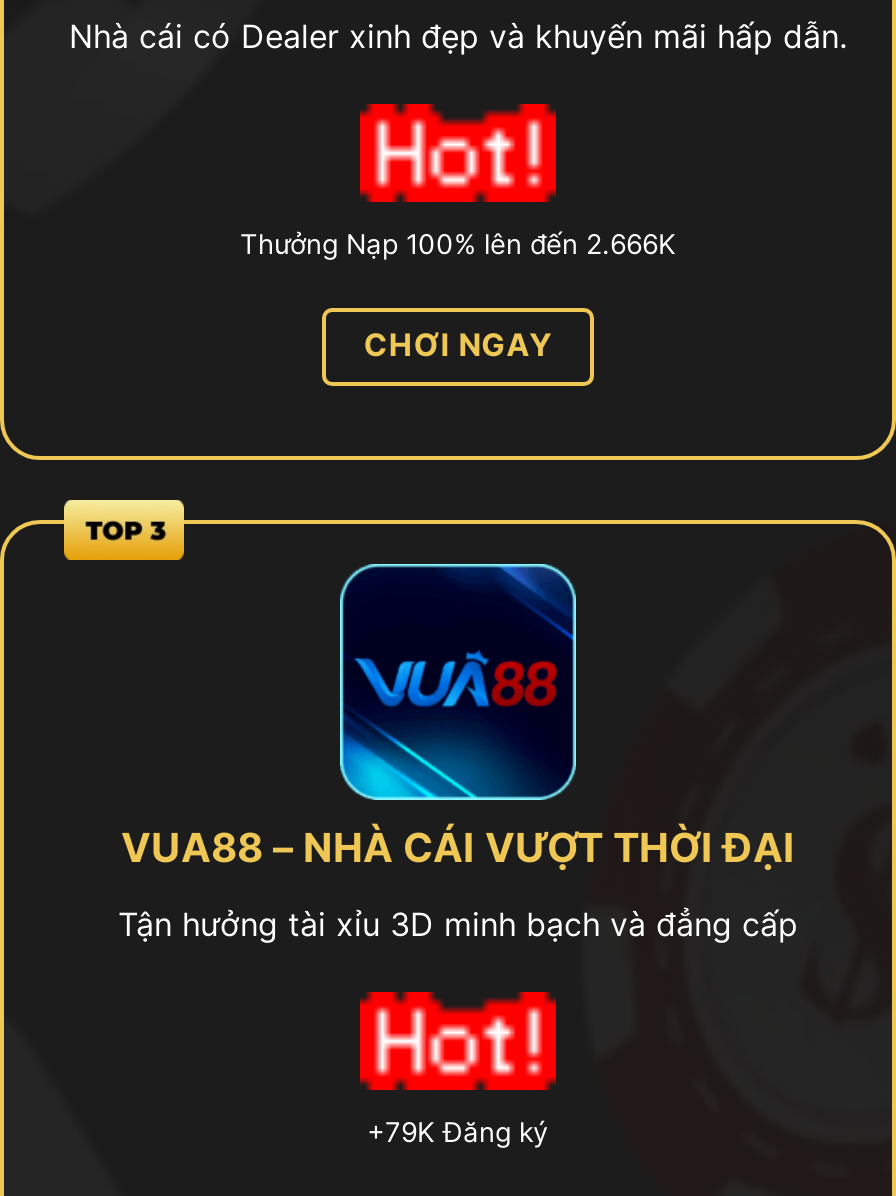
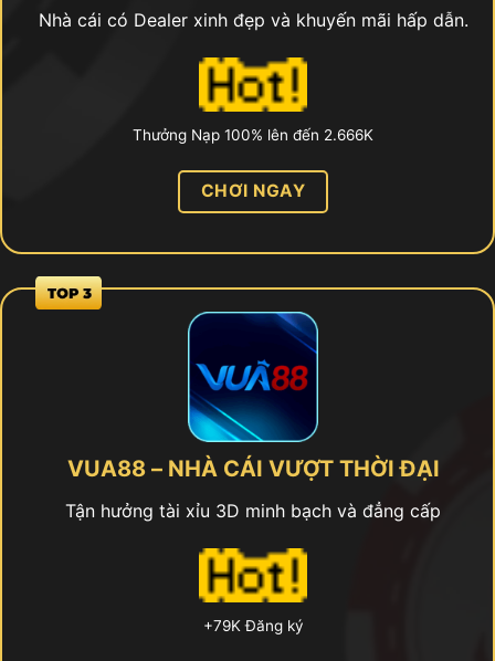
[358,102,558,204] [image] -> [198,56,308,113] [image]
[358,990,558,1092] [image] -> [198,547,308,604] [image]

